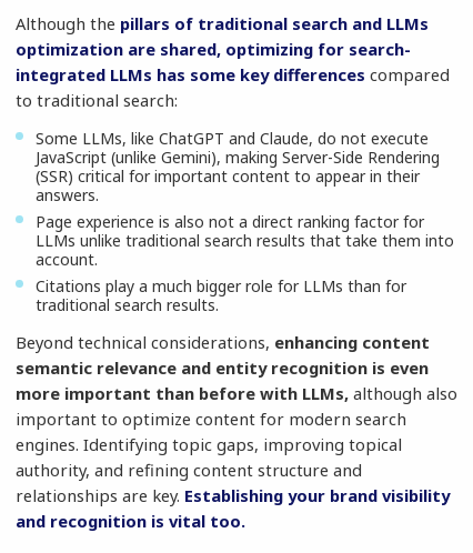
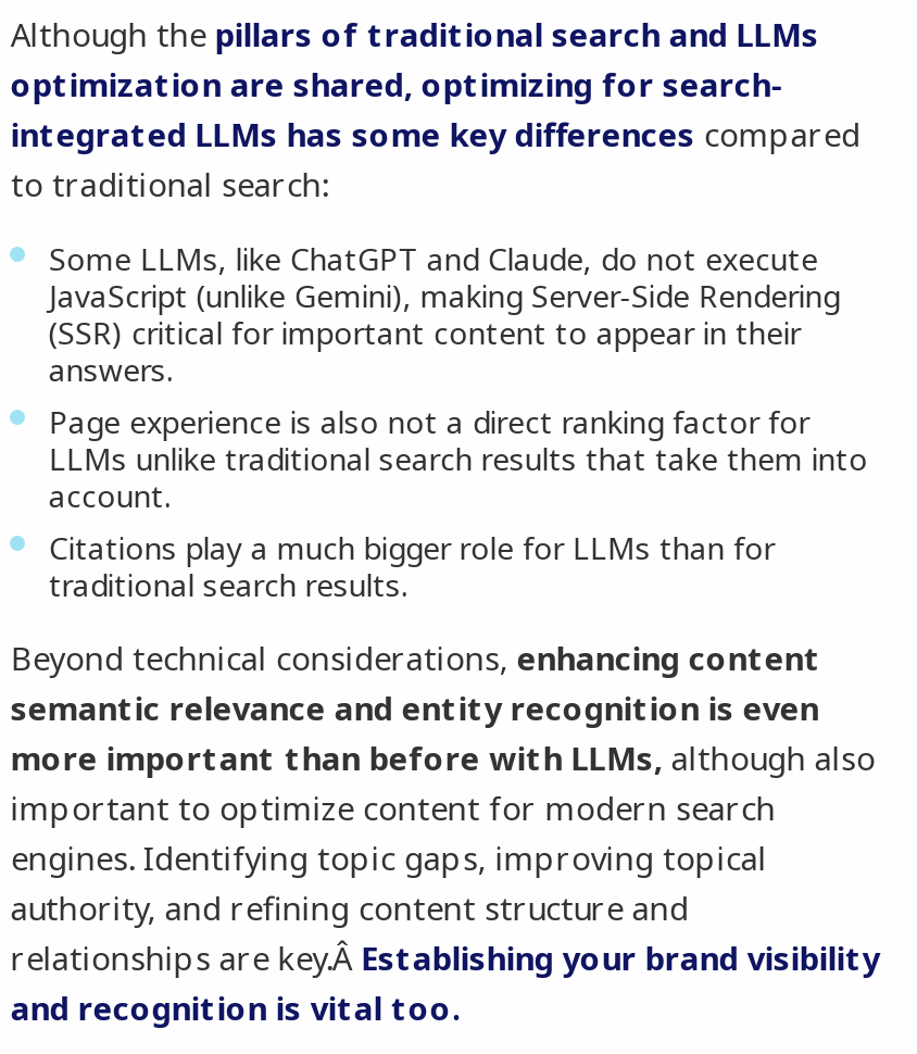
[16,484,450,506] relationships are key. Establishing your brand visibility -> [11,935,880,978] relationships are key.Â Establishing your brand visibility

